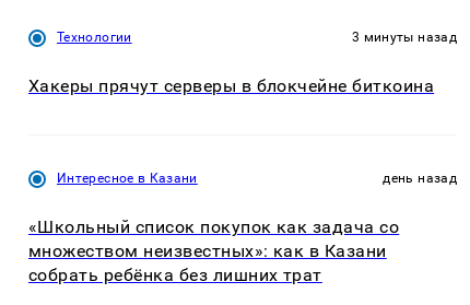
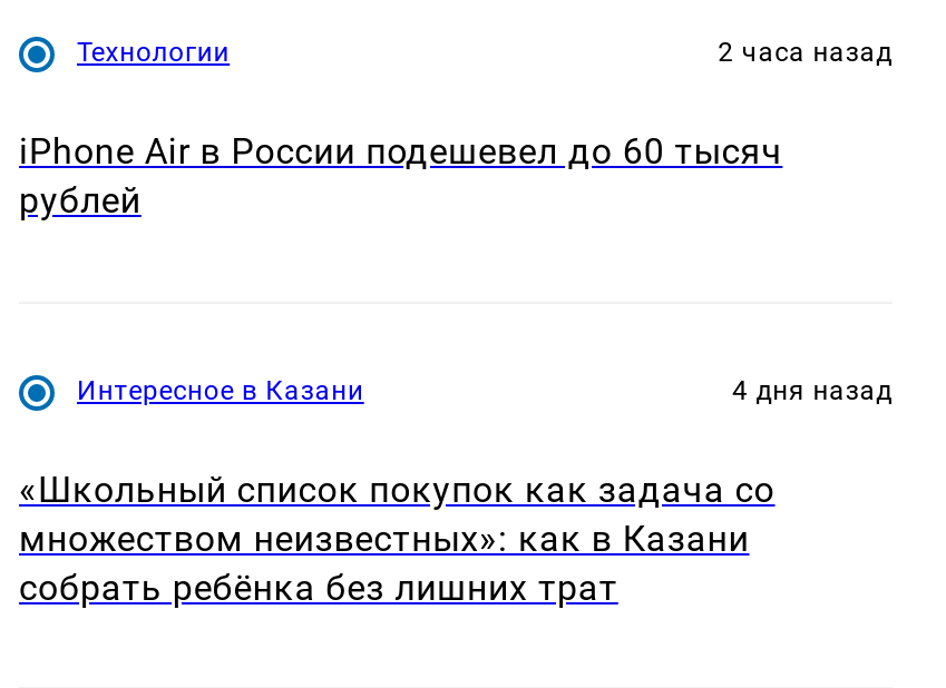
[352,29,457,44] 3 минуты назад -> [718,37,893,68] 2 часа назад
[28,75,434,96] Хакеры прячут серверы в блокчейне биткоина -> [19,131,783,222] iPhone Air в России подешевел до 60 тысяч | рублей
[383,171,457,186] день назад -> [732,374,893,405] 4 дня назад

